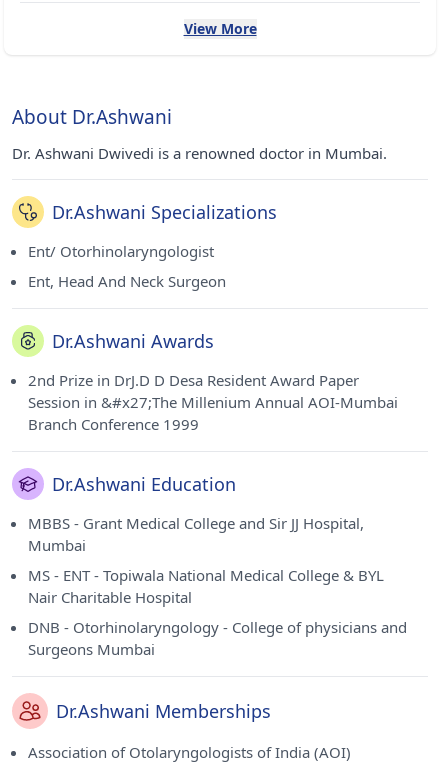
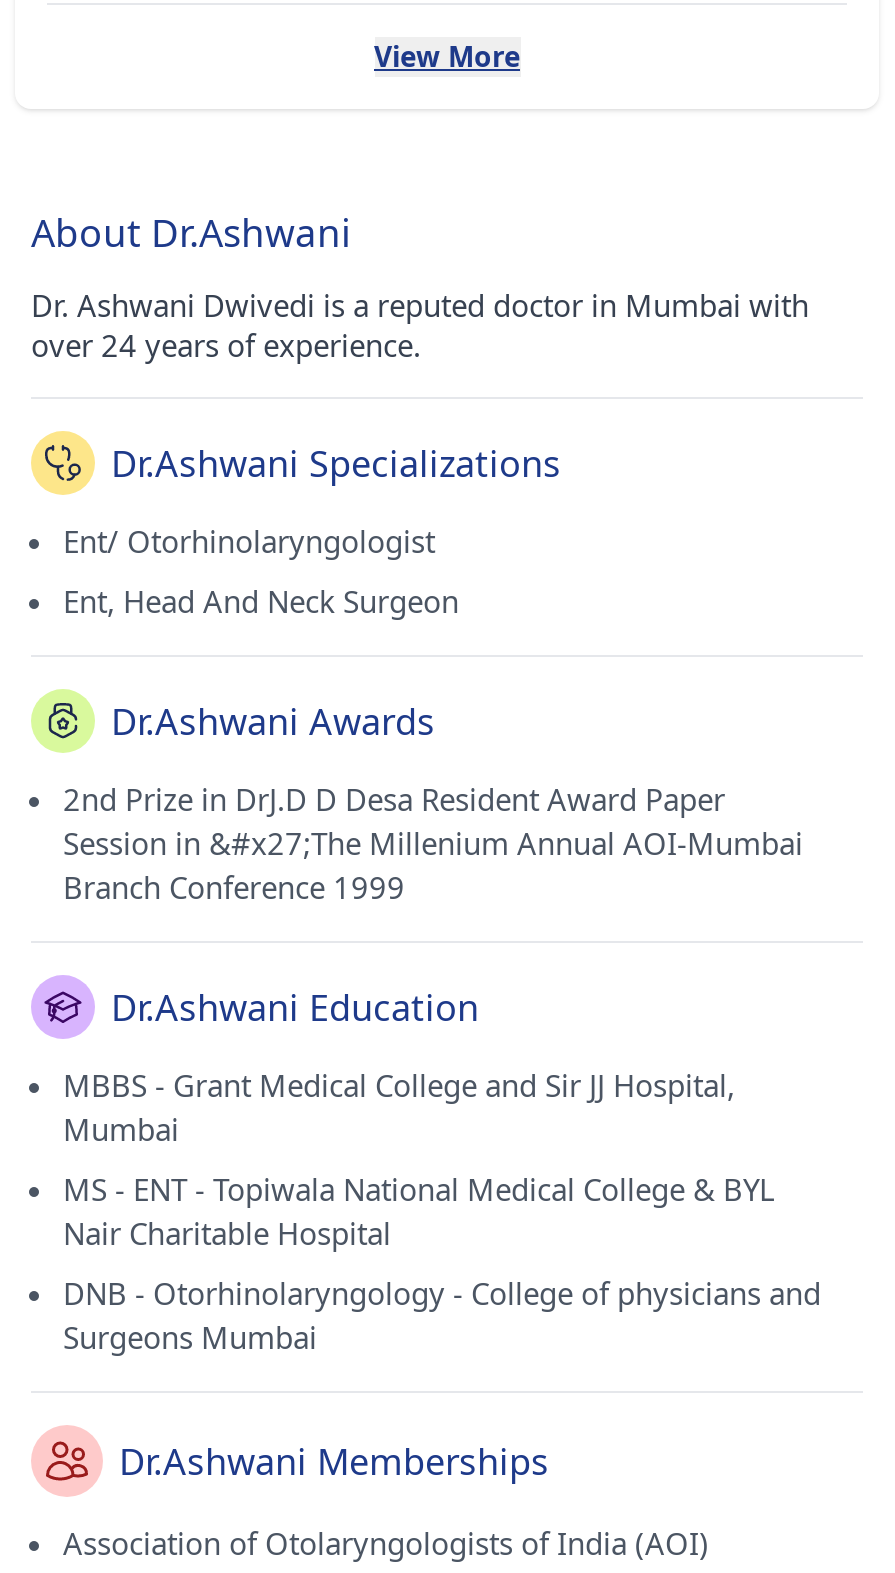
[12,143,387,163] Dr. Ashwani Dwivedi is a renowned doctor in Mumbai. -> [31,285,809,365] Dr. Ashwani Dwivedi is a reputed doctor in Mumbai with | over 24 years of experience.

